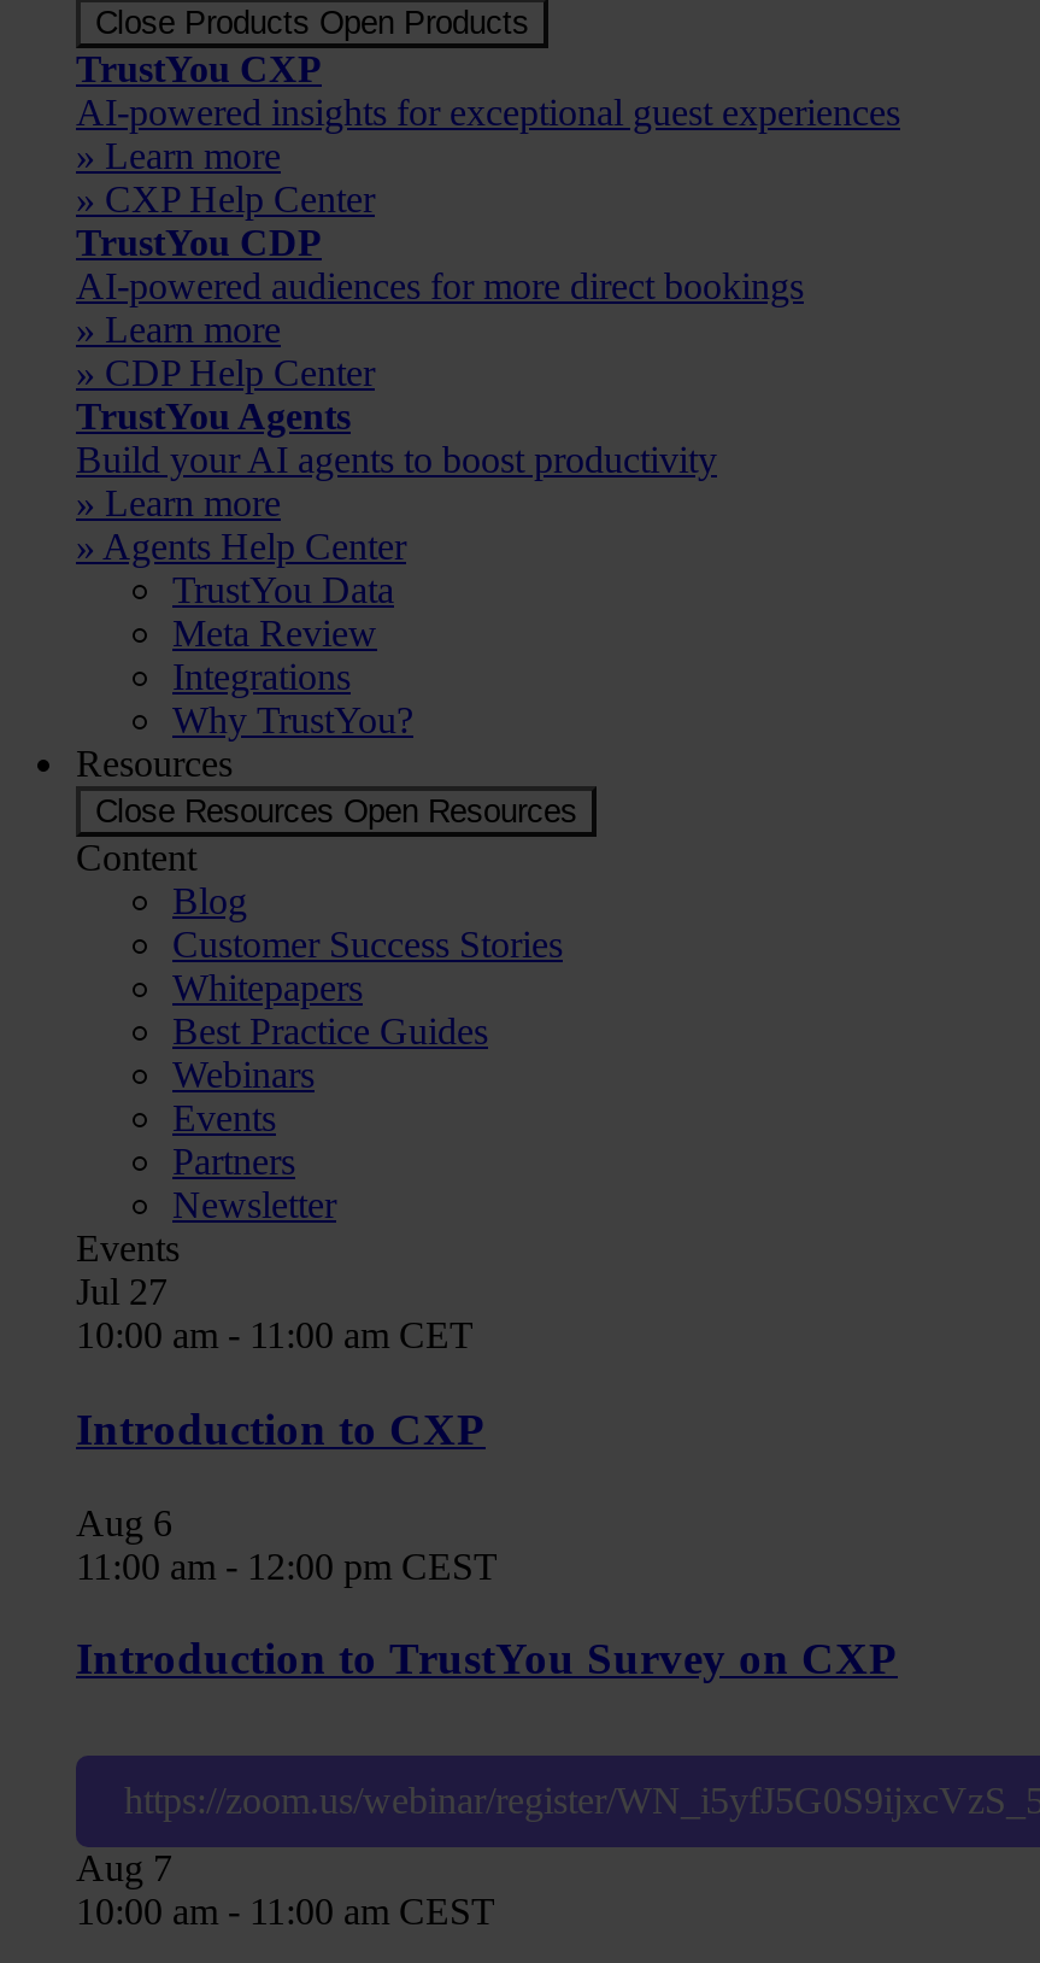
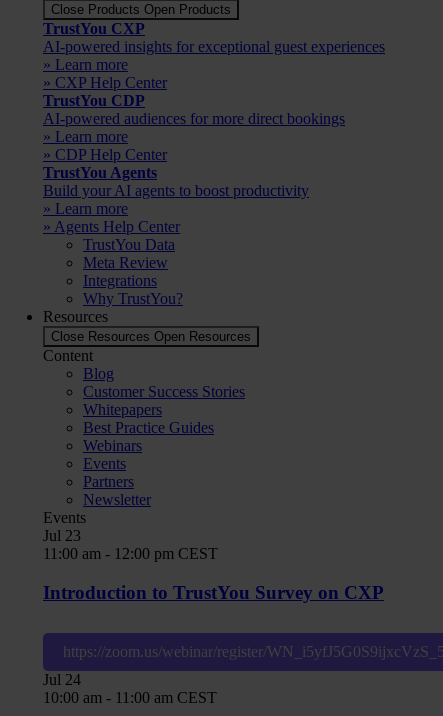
[76,1272,486,1543] Jul 27 | 10:00 am - 11:00 am CET | Introduction to CXP | Aug 6 -> [43,527,81,544] Jul 23
[76,1848,172,1889] Aug7 -> [43,671,81,688] Jul24

